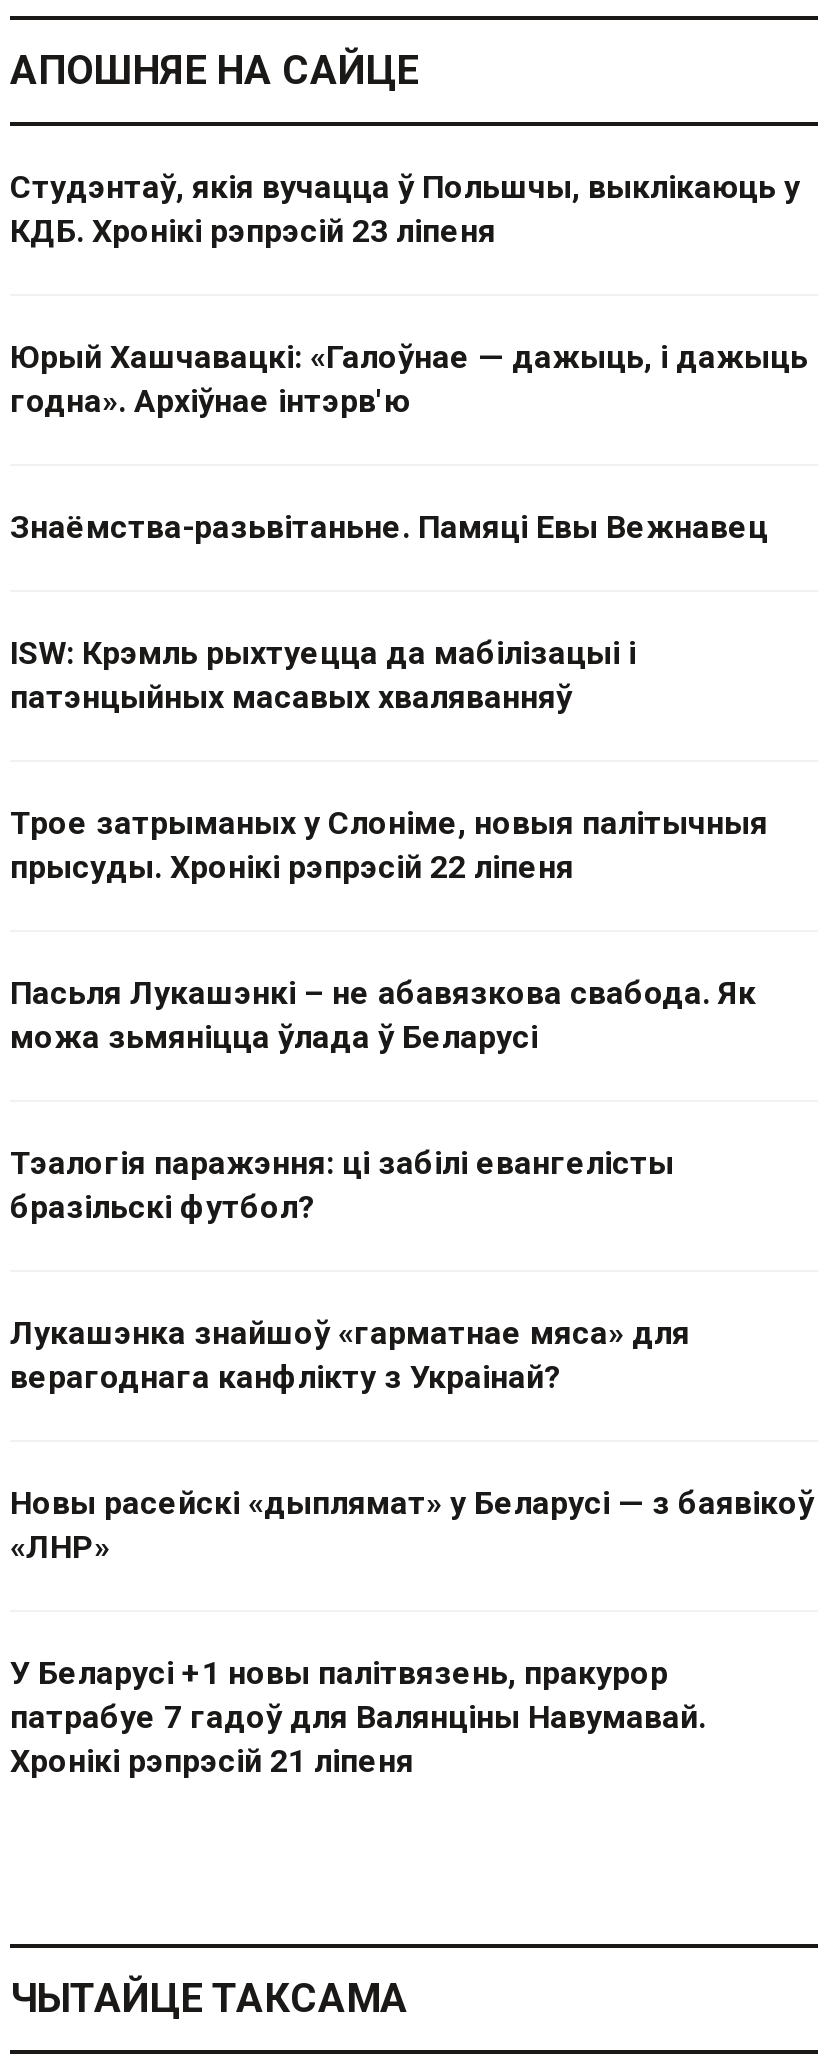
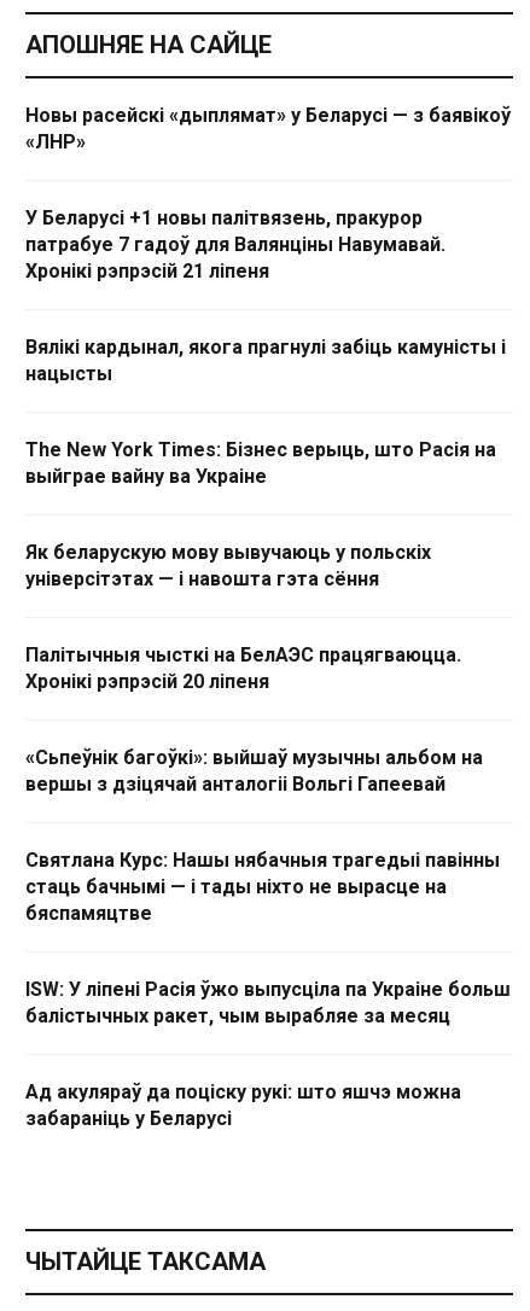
[10,167,808,1395] Студэнтаў, якія вучацца ў Польшчы, выклікаюць у | КДБ. Хронікі рэпрэсій 23 ліпеня | Юрый Хашчавацкі: «Галоўнае — дажыць, і дажыць | годна». Архіўнае інтэрв'ю | Знаёмства-разьвітаньне. Памяці Евы Вежнавец | ISW: Крэмль рыхтуецца да мабілізацыі і | патэнцыйных масавых хваляванняў | Трое затрыманых у Слоніме, новыя палітычныя | прысуды. Хронікі рэпрэсій 22 ліпеня | Пасьля Лукашэнкі – не абавязкова свабода. Як | можа зьмяніцца ўлада ў Беларусі | Тэалогія паражэння: ці забілі евангелісты | бразільскі футбол? | Лукашэнка знайшоў «гарматнае мяса» для | верагоднага канфлікту з Украінай? -> none
moved [10,1483,814,1779] -> [25,103,511,282]: Новы расейскі «дыплямат» у Беларусі — з баявікоў | «ЛНР» | У Беларусі +1 новы палітвязень, пракурор | патрабуе 7 гадоў для Валянціны Навумавай. | Хронікі рэпрэсій 21 ліпеня
none -> [25,335,511,1130] Вялікі кардынал, якога прагнулі забіць камуністы і | нацысты | The New York Times: Бізнес верыць, што Расія на | выйграе вайну ва Украіне | Як беларускую мову вывучаюць у польскіх | універсітэтах — і навошта гэта сёння | Палітычныя чысткі на БелАЭС працягваюцца. | Хронікі рэпрэсій 20 ліпеня | «Сьпеўнік багоўкі»: выйшаў музычны альбом на | вершы з дзіцячай анталогіі Вольгі Гапеевай | Святлана Курс: Нашы нябачныя трагедыі павінны | стаць бачнымі — і тады ніхто не вырасце на | бяспамяцтве | ISW: У ліпені Расія ўжо выпусціла па Украіне больш | балістычных ракет, чым вырабляе за месяц | Ад акуляраў да поціску рукі: што яшчэ можна | забараніць у Беларусі

